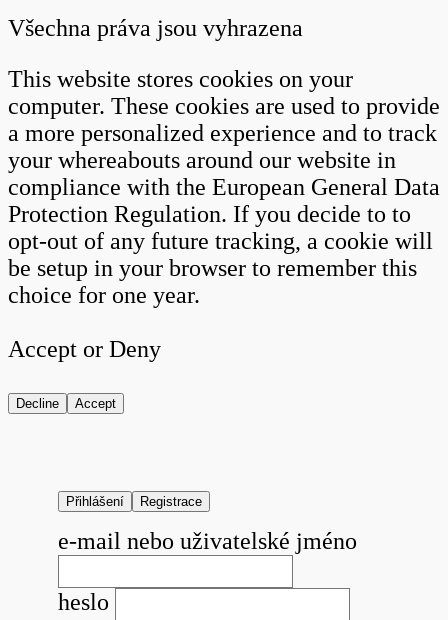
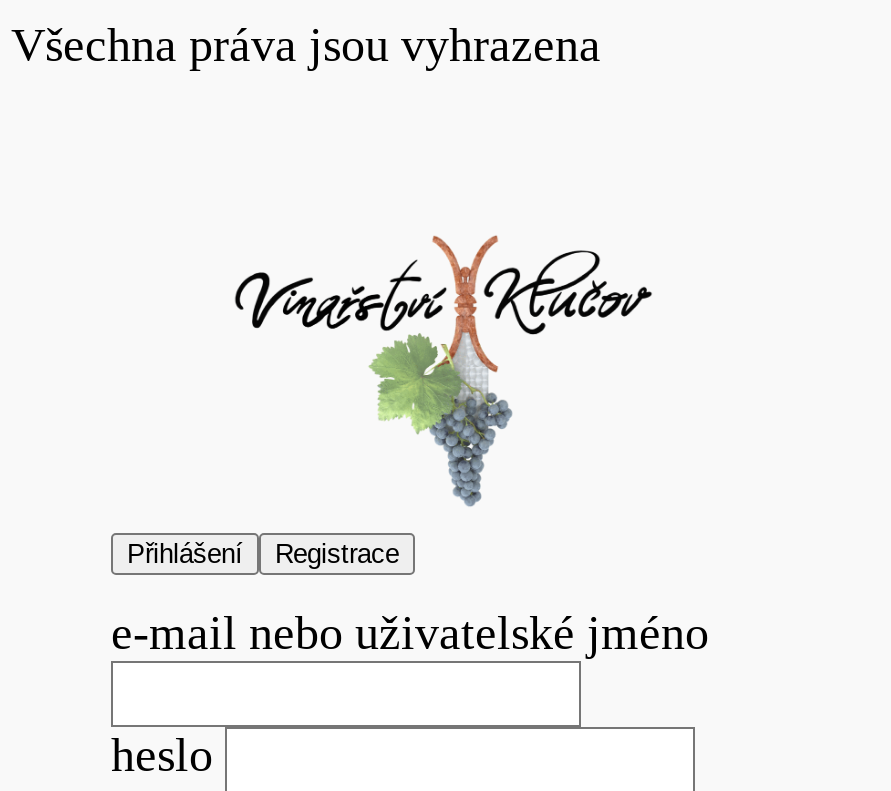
[8,66,440,411] This website stores cookies on your | computer. These cookies are used to provide | a more personalized experience and to track | your whereabouts around our website in | compliance with the European General Data | Protection Regulation. If you decide to to | opt-out of any future tracking, a cookie will | be setup in your browser to remember this | choice for one year. | Accept or Deny | Decline | Accept -> none

